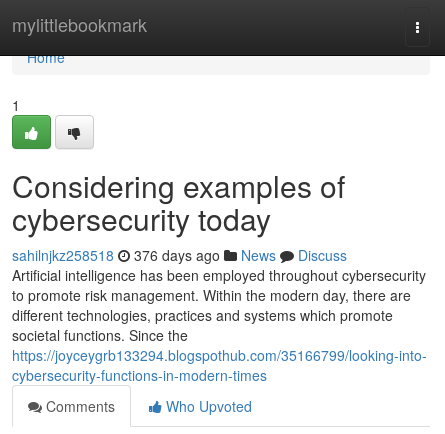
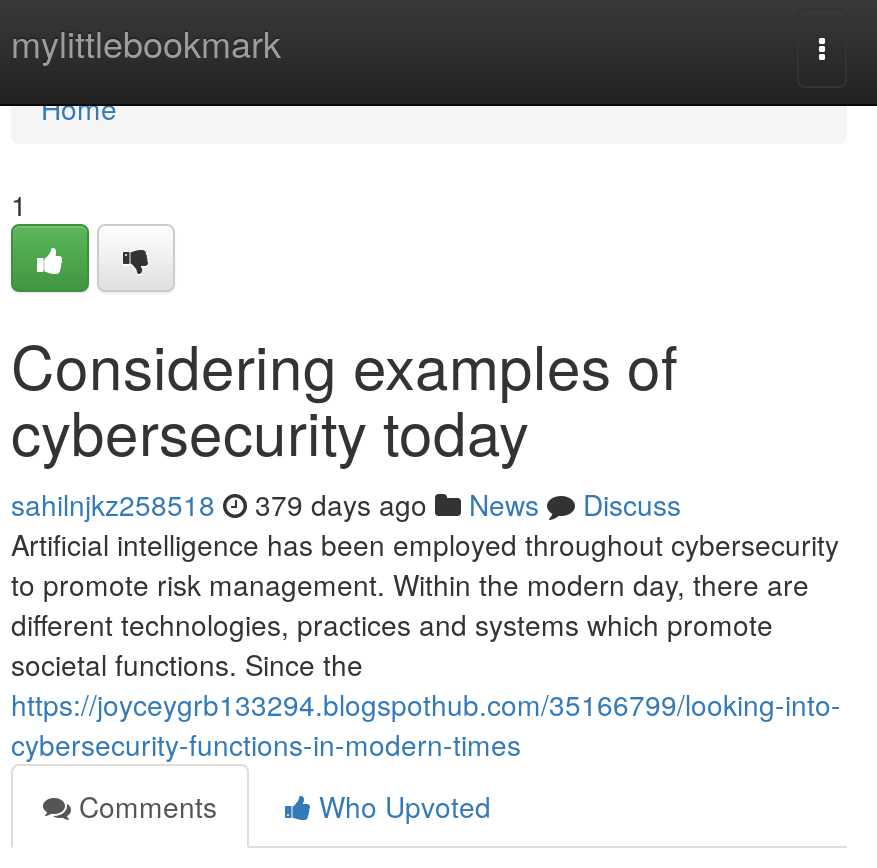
[12,245,347,265] sahilnjkz258518 376 days ago News Discuss -> [11,484,681,524] sahilnjkz258518 379 days ago News Discuss

